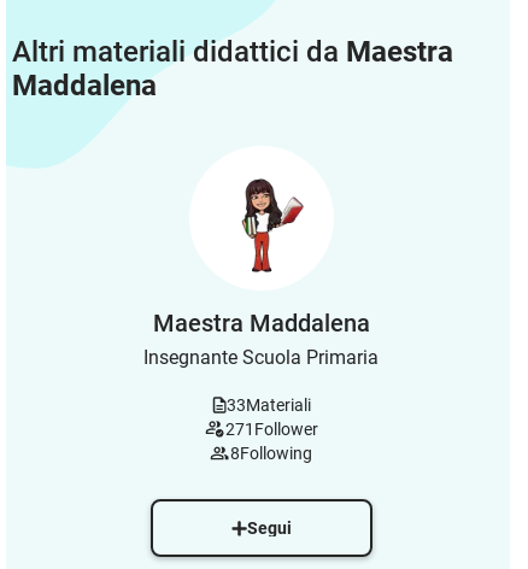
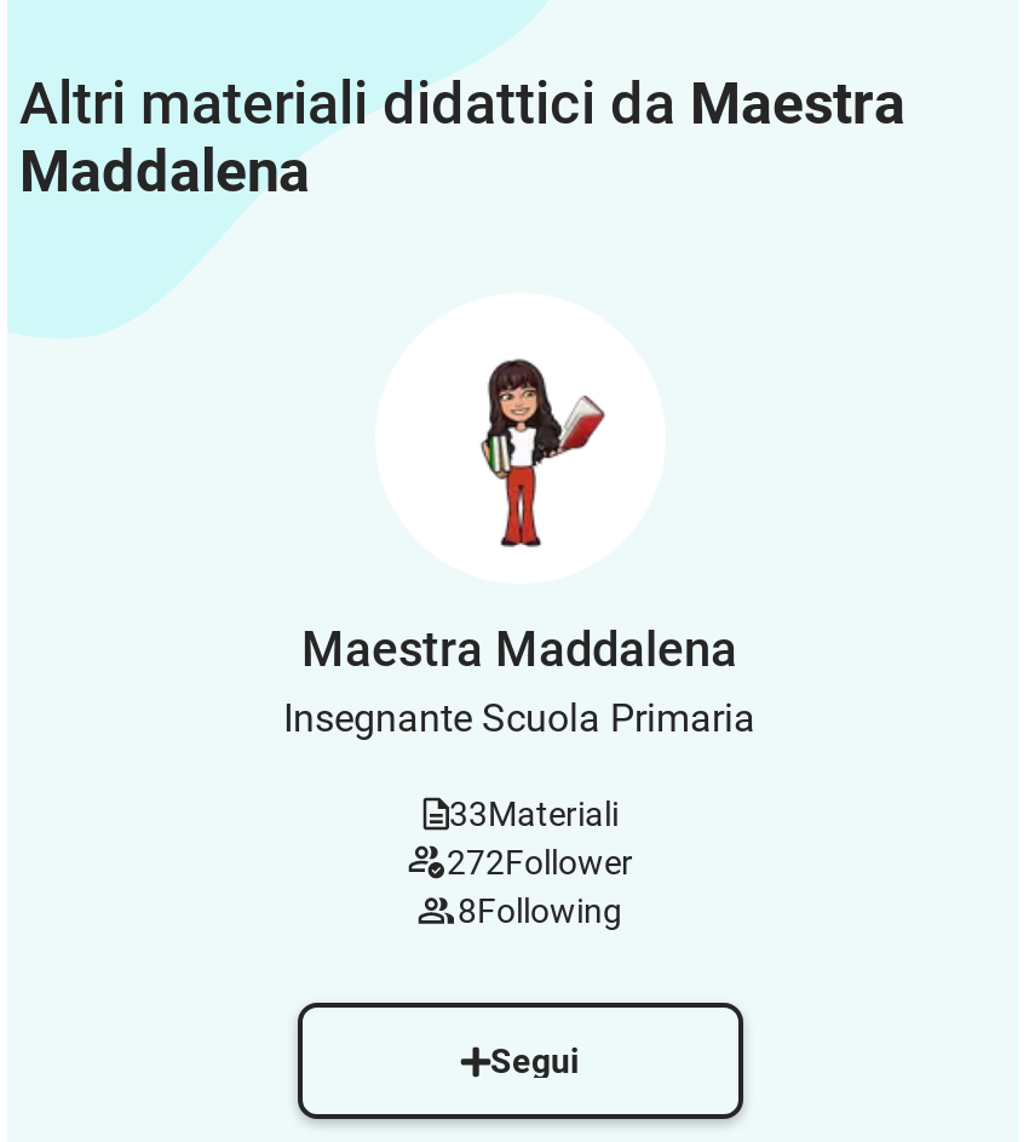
[225,420,318,439] 271Follower -> [447,843,633,882] 272Follower

